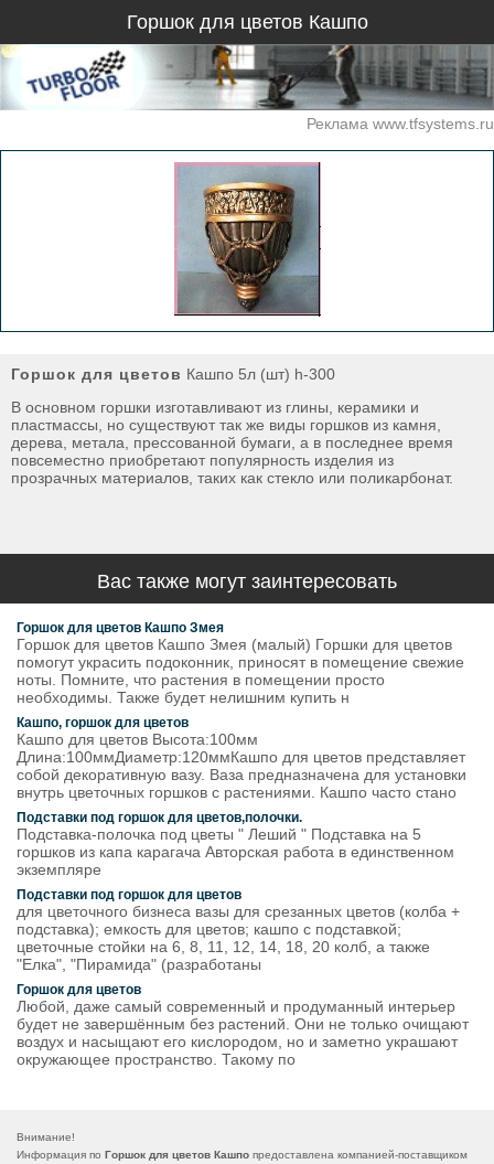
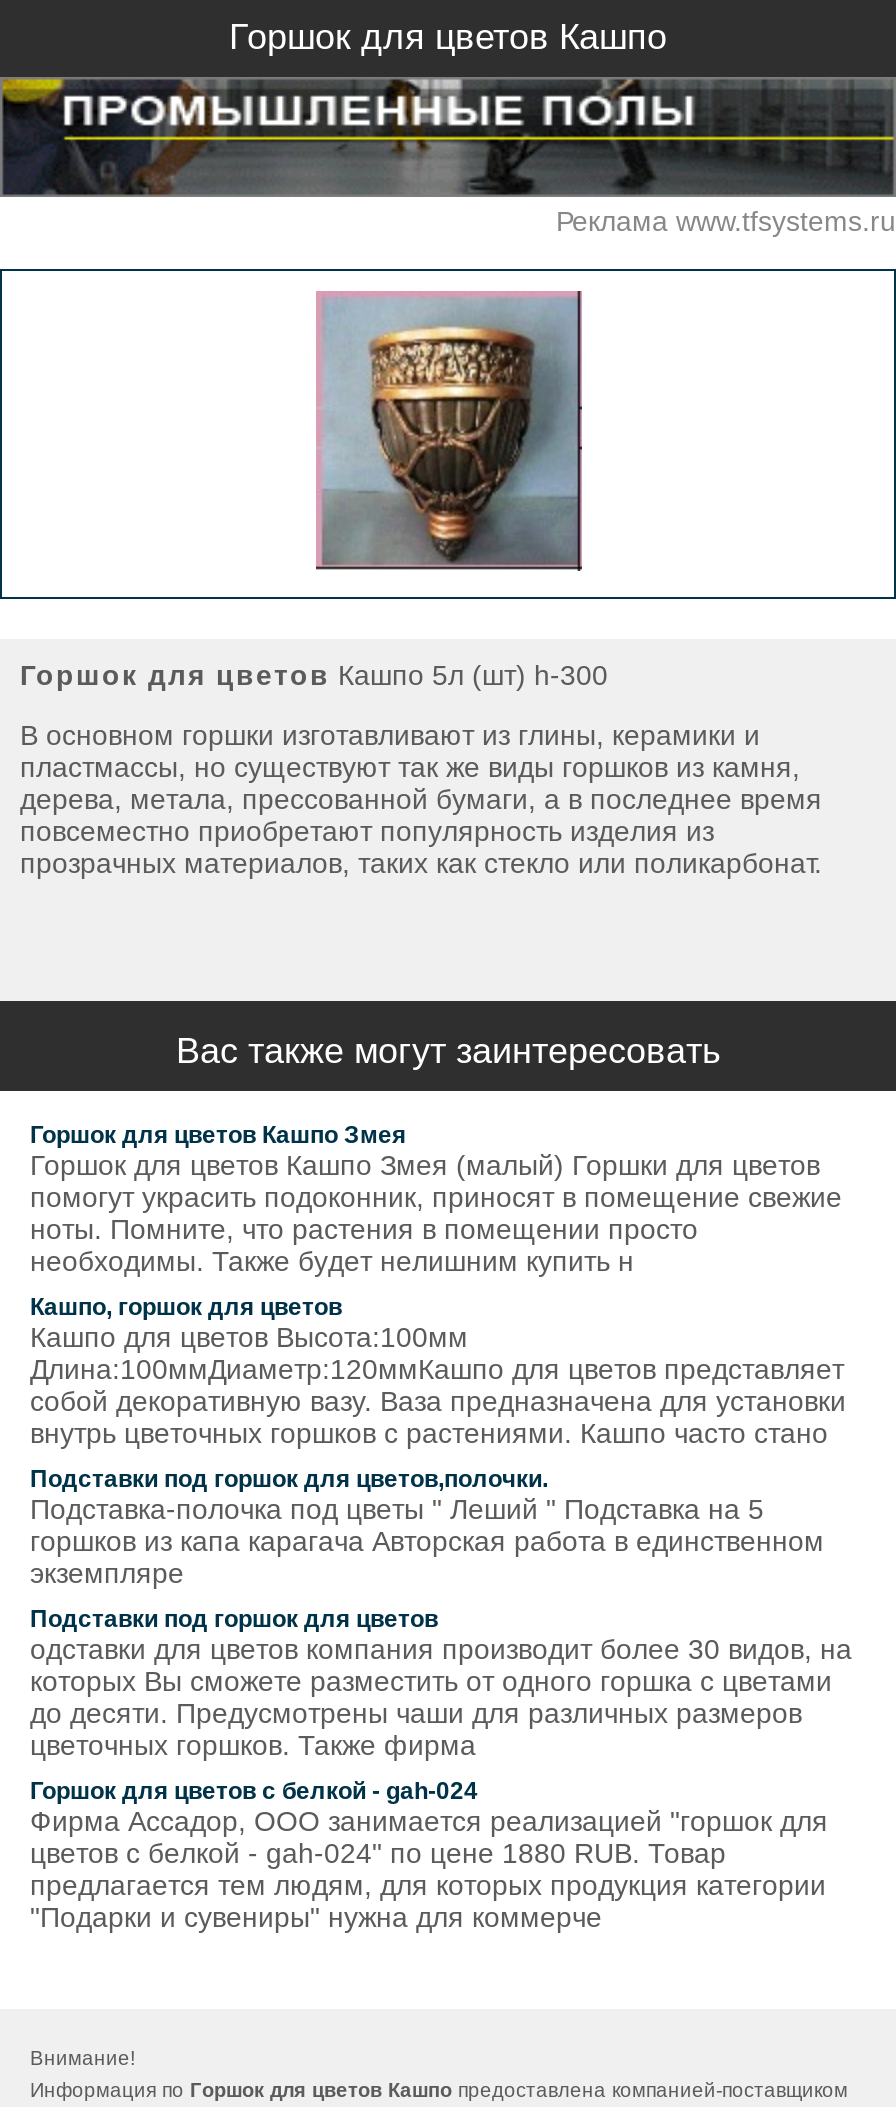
[3,43,491,110] [image] -> [6,77,890,199] [image]
[17,903,460,973] для цветочного бизнеса вазы для срезанных цветов (колба + | подставка); емкость для цветов; кашпо с подставкой; | цветочные стойки на 6, 8, 11, 12, 14, 18, 20 колб, а также | "Елка", "Пирамида" (разработаны -> [30,1633,852,1761] одставки для цветов компания производит более 30 видов, на | которых Вы сможете разместить от одного горшка с цветами | до десяти. Предусмотрены чаши для различных размеров | цветочных горшков. Также фирма
[17,982,469,1068] Горшок для цветов | Любой, даже самый современный и продуманный интерьер | будет не завершённым без растений. Они не только очищают | воздух и насыщают его кислородом, но и заметно украшают | окружающее пространство. Такому по -> [30,1777,828,1933] Горшок для цветов с белкой - gah-024 | Фирма Ассадор, ООО занимается реализацией "горшок для | цветов с белкой - gah-024" по цене 1880 RUB. Товар | предлагается тем людям, для которых продукция категории | "Подарки и сувениры" нужна для коммерче

